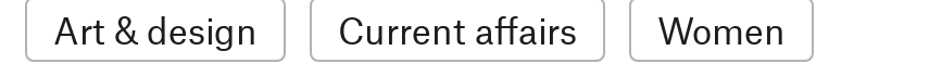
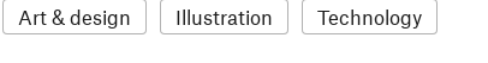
[338,8,786,52] Current affairs | Women -> [175,5,422,28] Illustration | Technology

